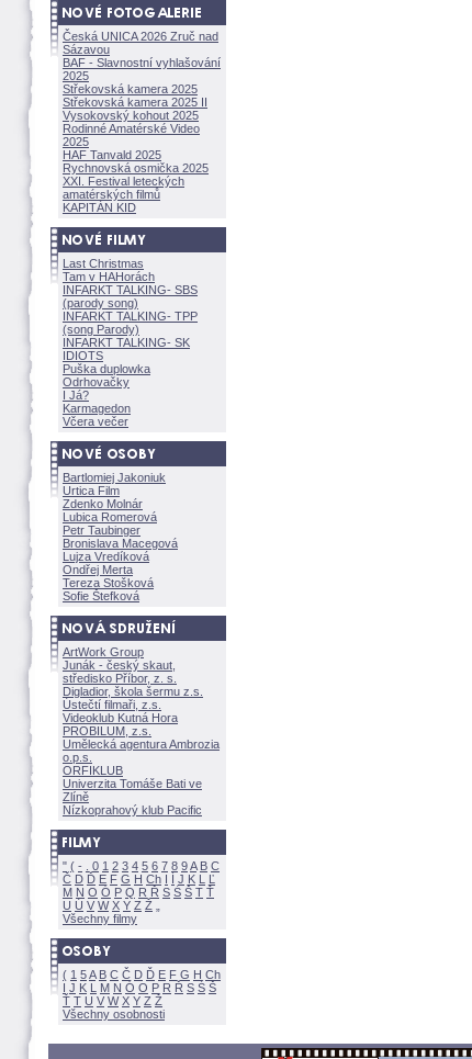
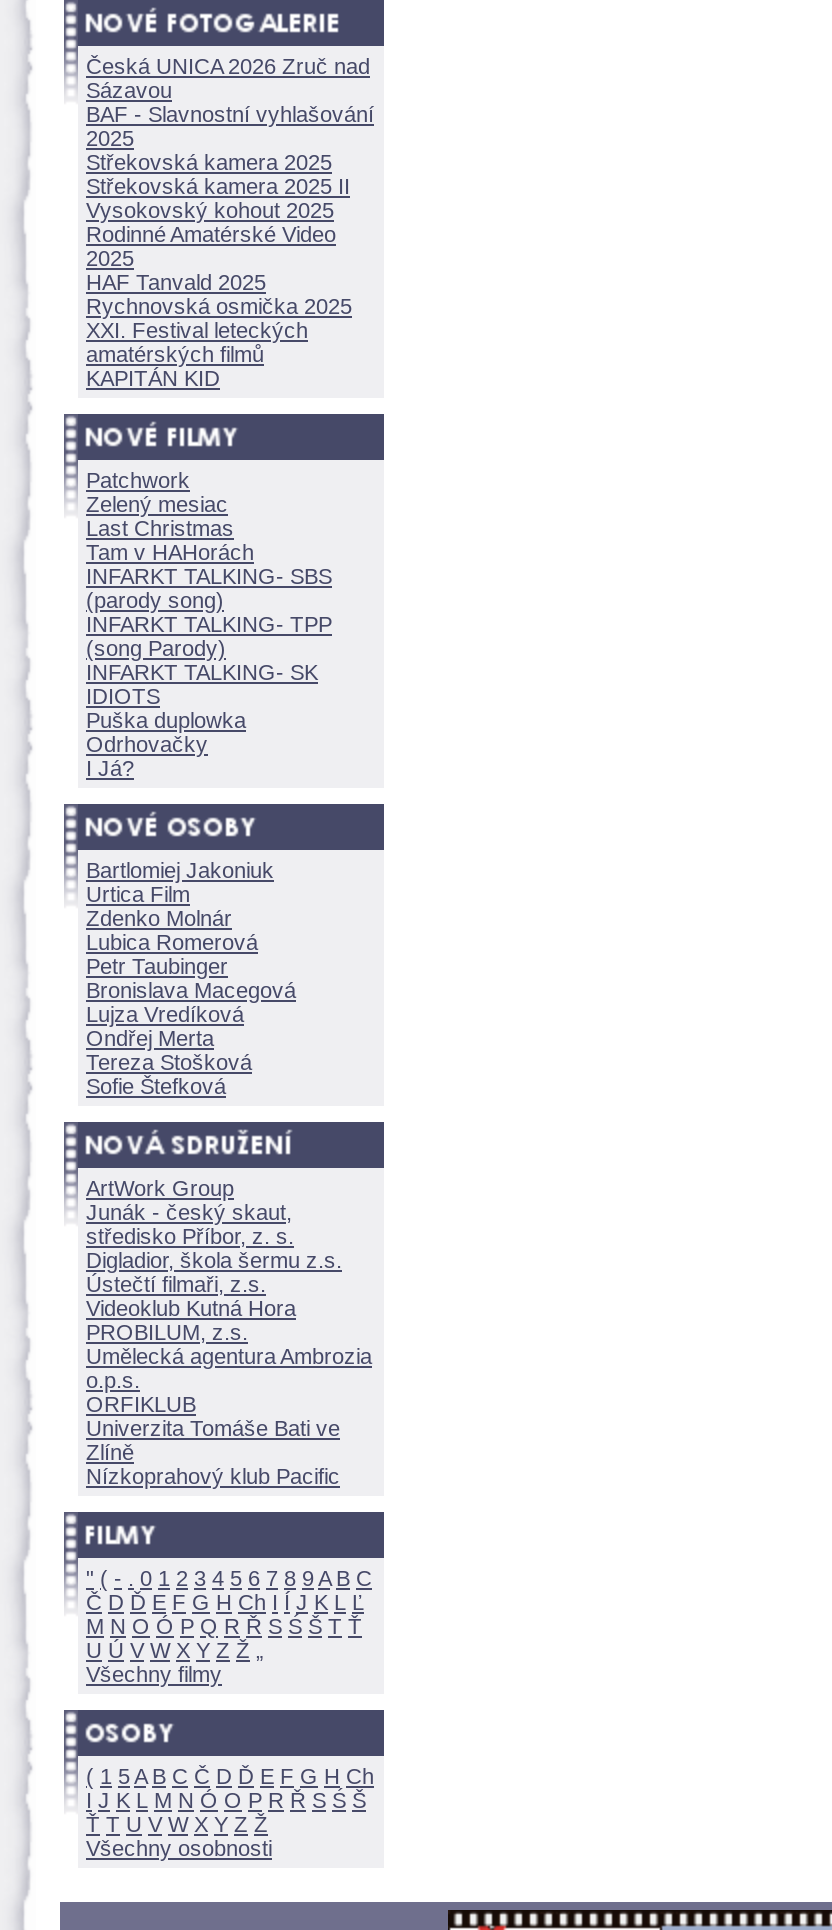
none -> [86,468,228,516] Patchwork | Zelený mesiac
moved [63,257,198,402] -> [86,516,332,780]: Last Christmas | Tam v HAHorách | INFARKT TALKING- SBS | ... | Odrhovačky | I Já?
[63,402,131,428] Karmagedon | Včera večer -> none

